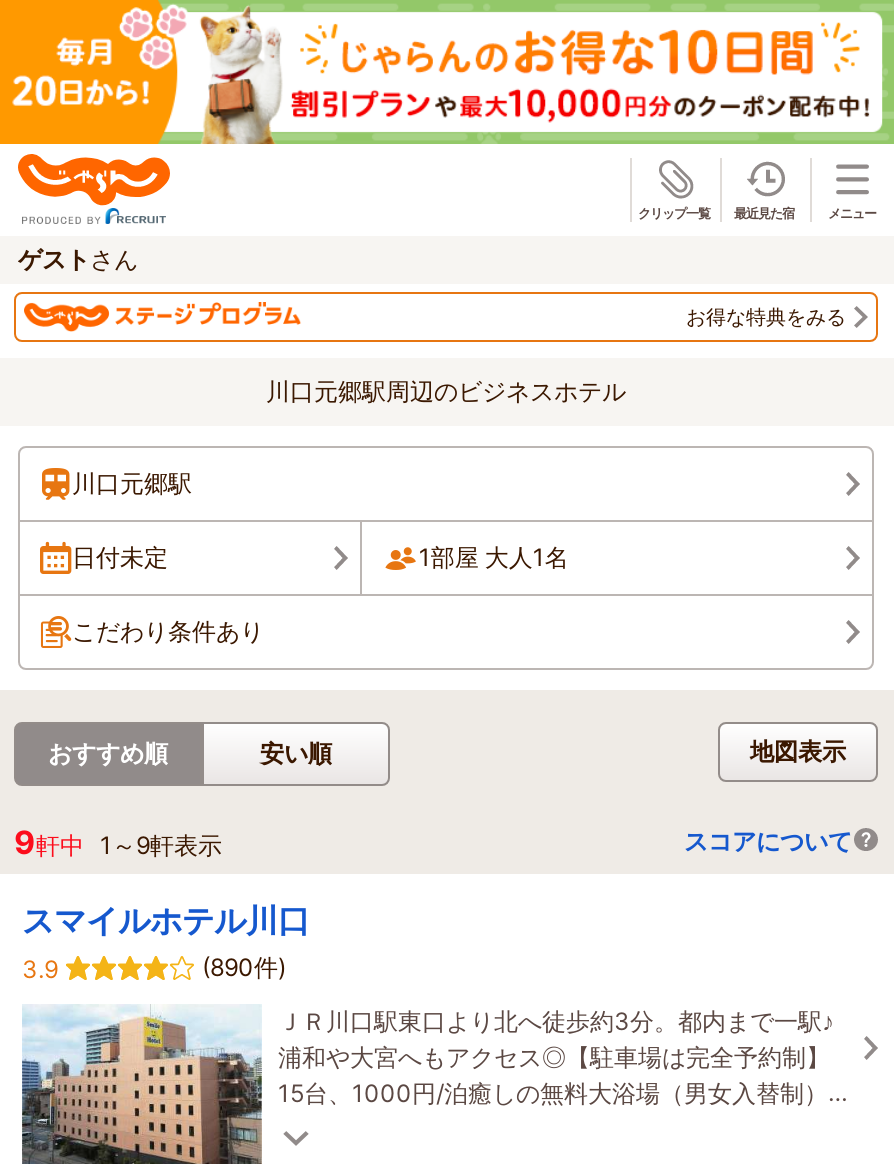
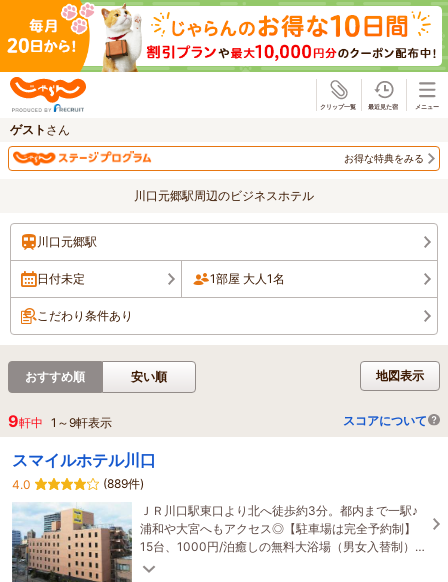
[22,953,58,983] 3.9 -> [12,477,31,492] 4.0
[202,951,286,981] (890件) -> [103,476,144,491] (889件)

